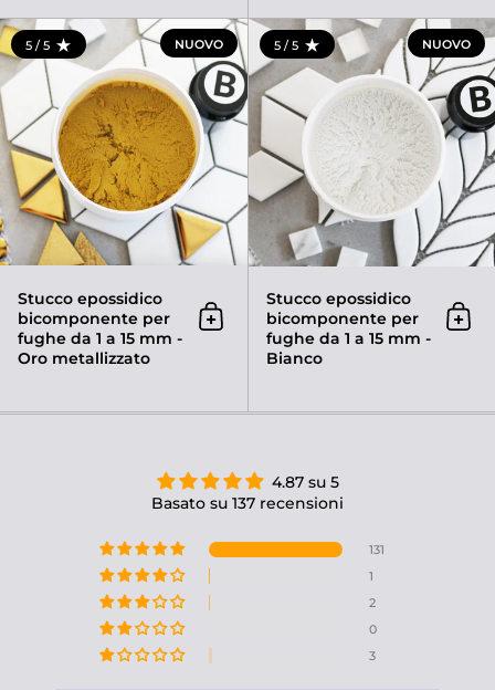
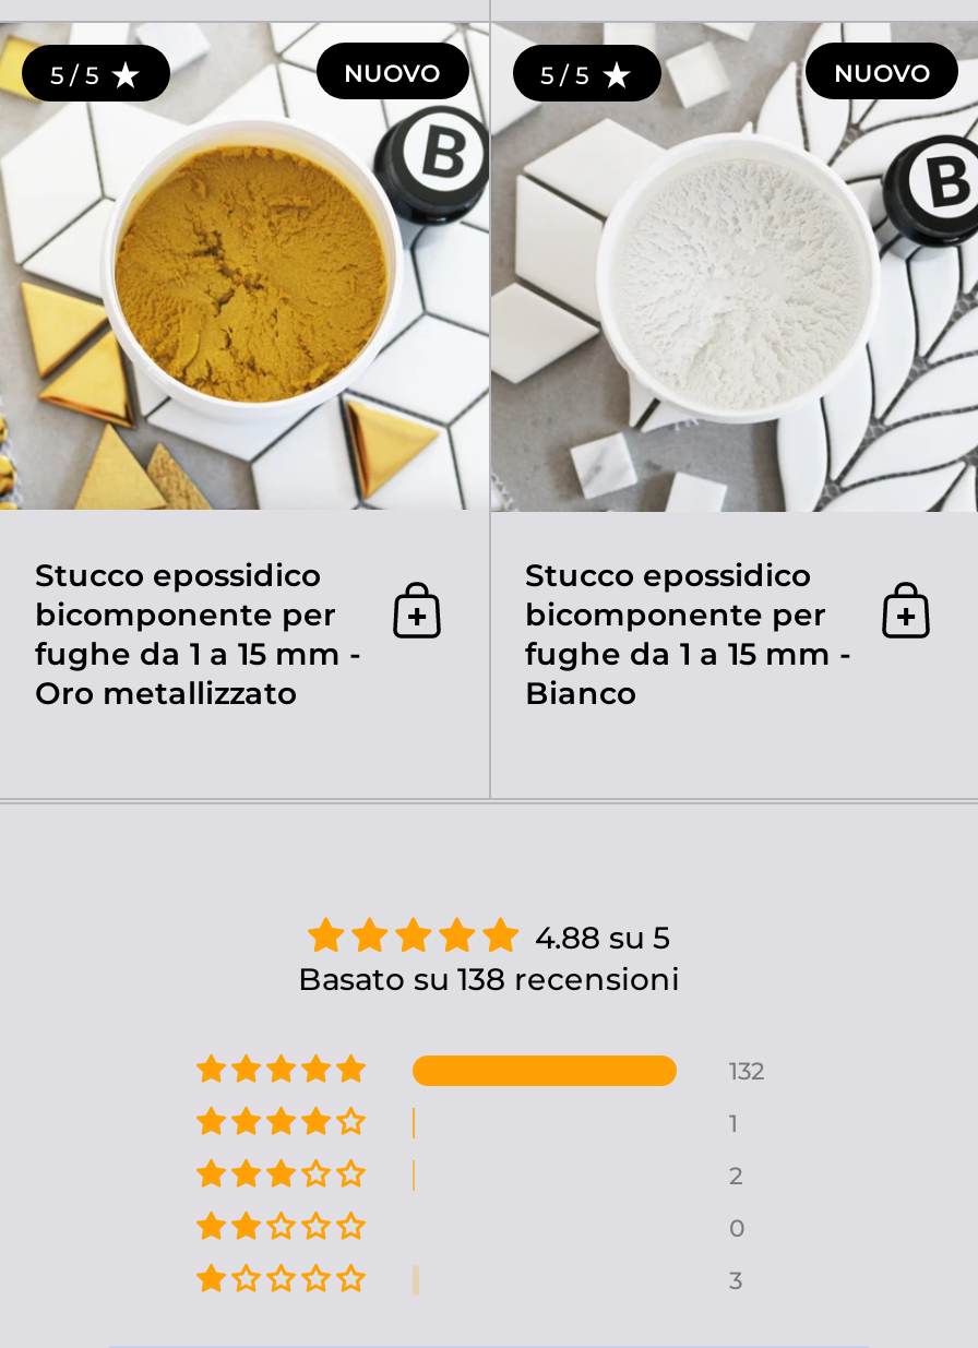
[271,472,339,492] 4.87 su 5 -> [535,917,670,956] 4.88 su 5
[151,493,344,513] Basato su 137 recensioni -> [298,958,680,998] Basato su 138 recensioni
[369,541,385,557] 131 -> [729,1054,764,1085] 132

